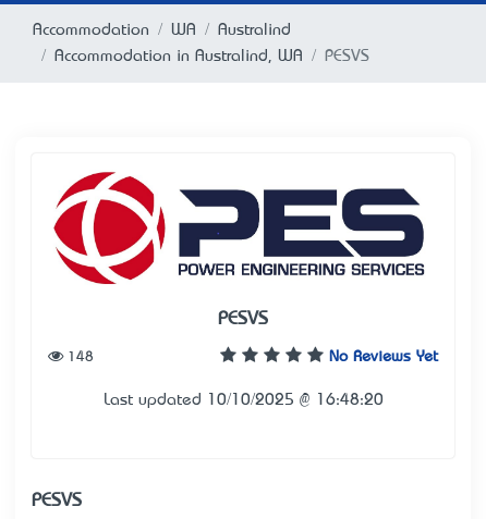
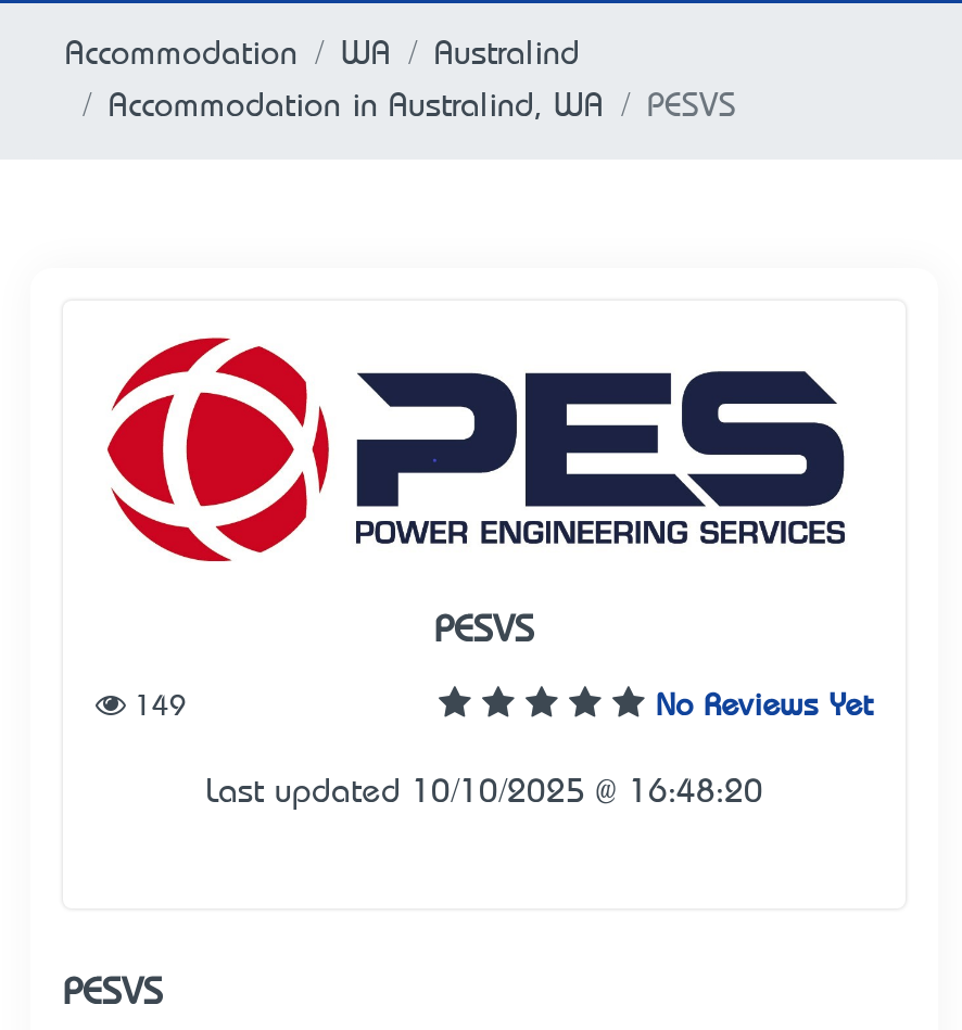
[63,350,94,364] 148 -> [126,693,187,721] 149

